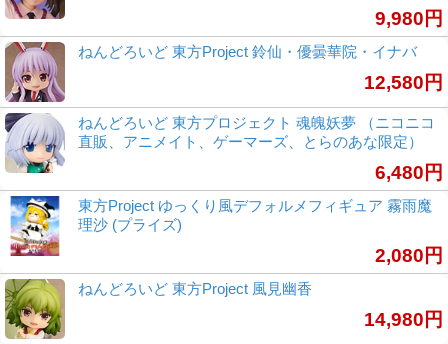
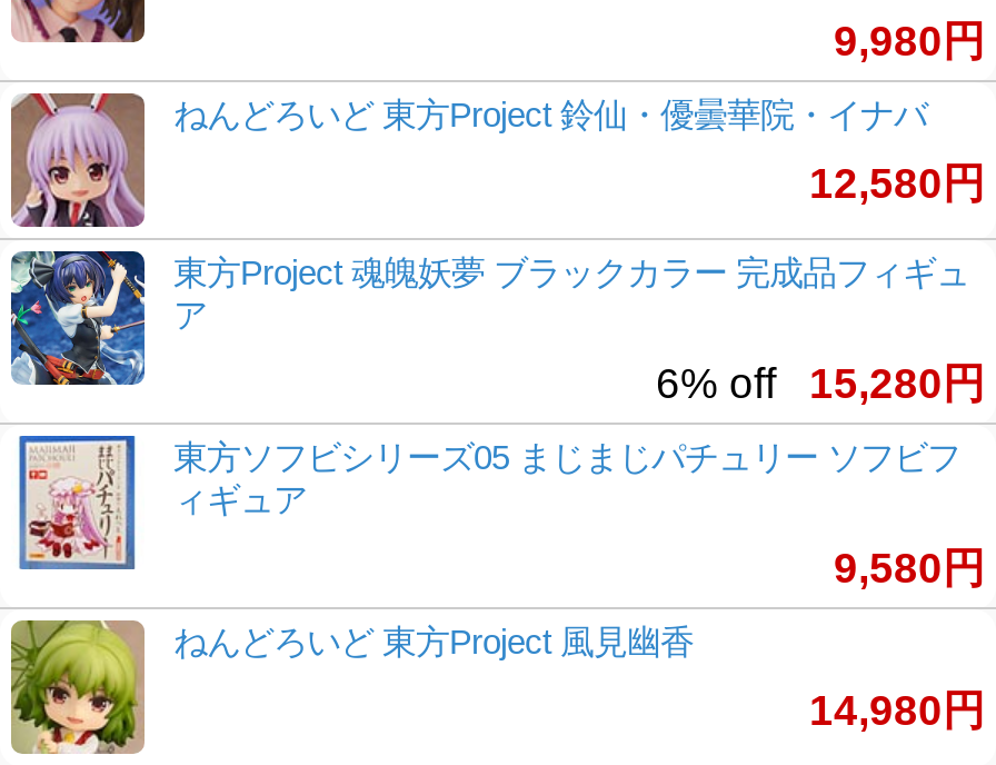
[4,112,435,174] [image] | ねんどろいど 東方プロジェクト 魂魄妖夢 （ニコニコ | 直販、アニメイト、ゲーマーズ、とらのあな限定） -> [9,249,969,387] [image] | 東方Project 魂魄妖夢 ブラックカラー 完成品フィギュ | ア
[375,162,443,183] 6,480円 -> [656,360,985,407] 6% off 15,280円
[8,196,432,257] [image] | 東方Project ゆっくり風デフォルメフィギュア 霧雨魔 | 理沙 (プライズ) -> [16,436,960,572] [image] | 東方ソフビシリーズ05 まじまじパチュリー ソフビフ | ィギュア
[375,245,443,266] 2,080円 -> [834,544,985,591] 9,580円

